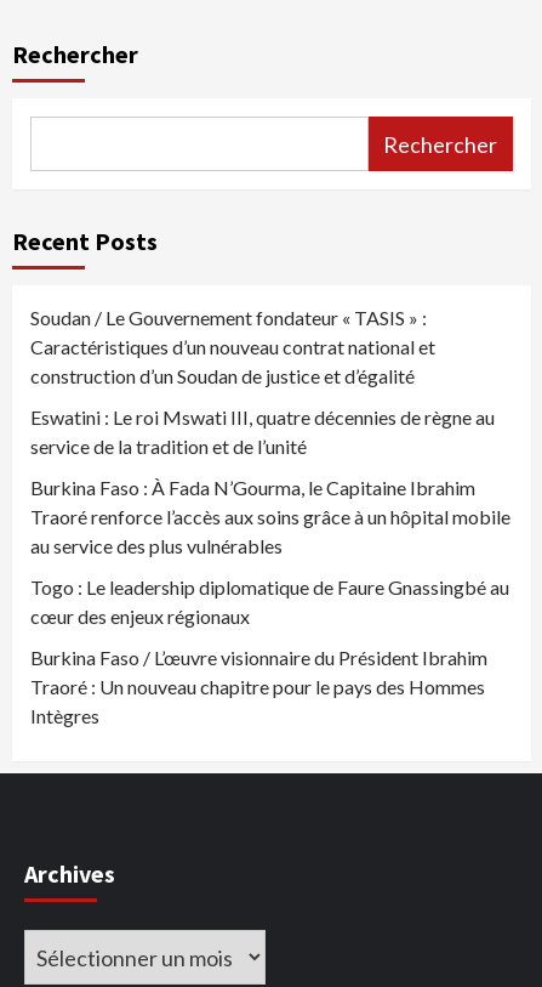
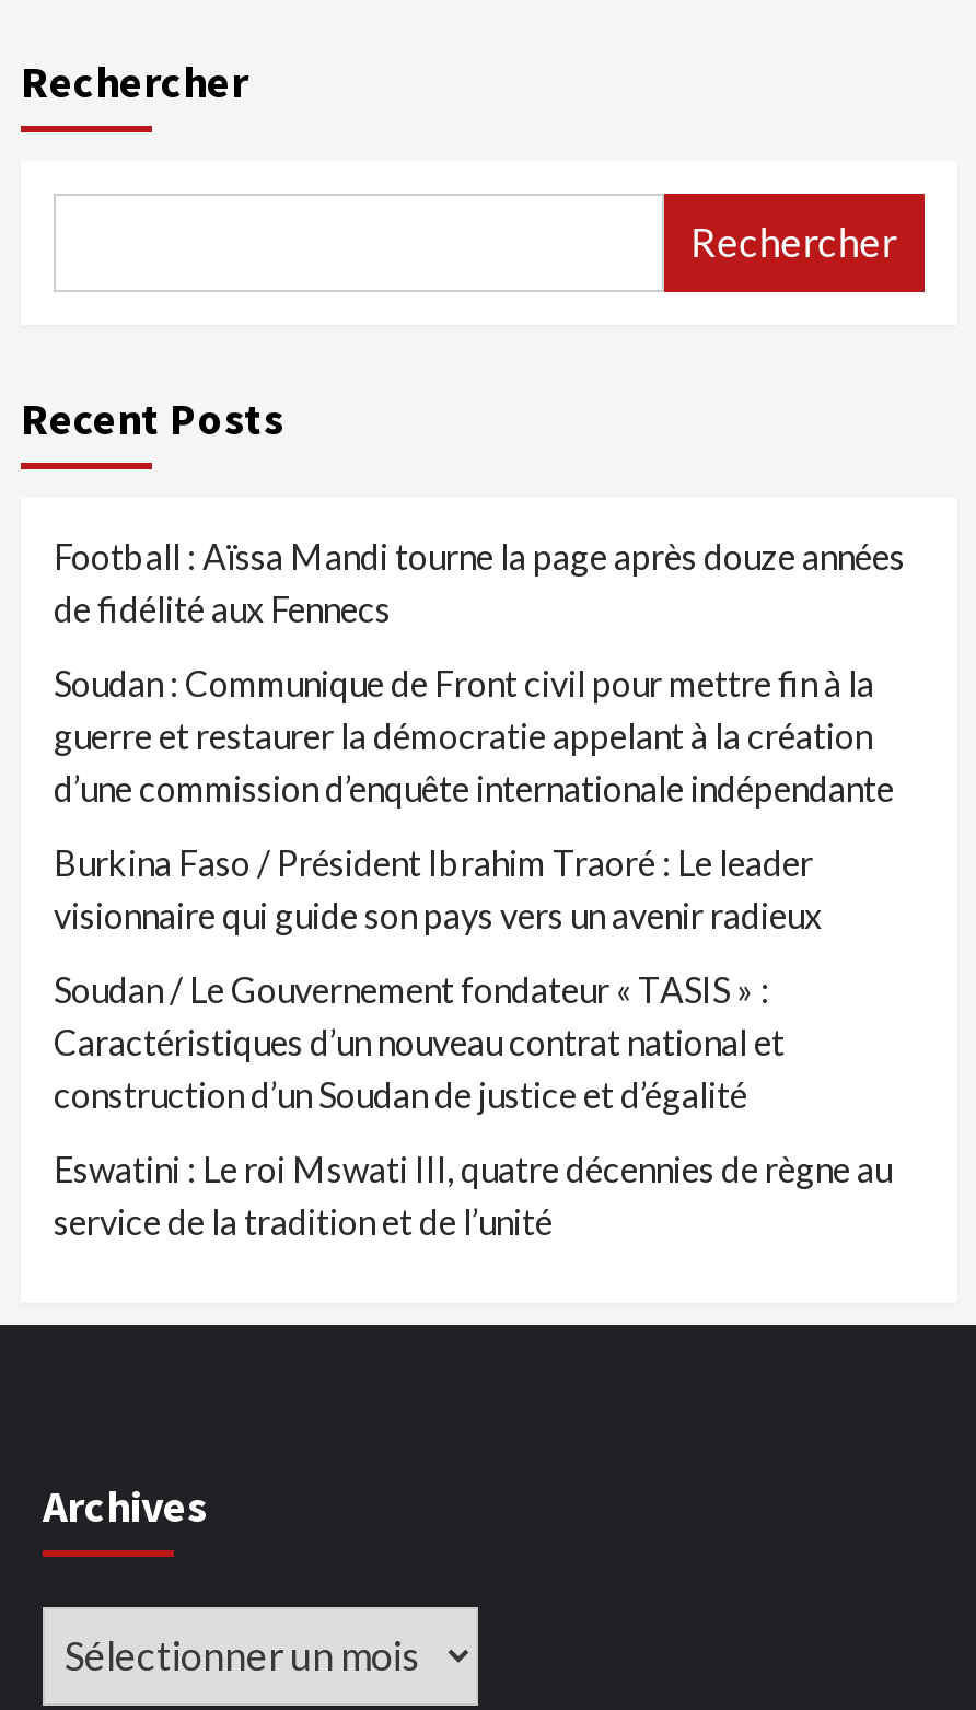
none -> [54,535,905,935] Football : Aïssa Mandi tourne la page après douze années | de fidélité aux Fennecs | Soudan : Communique de Front civil pour mettre fin à la | guerre et restaurer la démocratie appelant à la création | d’une commission d’enquête internationale indépendante | Burkina Faso / Président Ibrahim Traoré : Le leader | visionnaire qui guide son pays vers un avenir radieux
moved [30,306,495,458] -> [54,968,892,1242]: Soudan / Le Gouvernement fondateur « TASIS » : | Caractéristiques d’un nouveau contrat national et | construction d’un Soudan de justice et d’égalité | Eswatini : Le roi Mswati III, quatre décennies de règne au | service de la tradition et de l’unité
[30,476,510,727] Burkina Faso : À Fada N’Gourma, le Capitaine Ibrahim | Traoré renforce l’accès aux soins grâce à un hôpital mobile | au service des plus vulnérables | Togo : Le leadership diplomatique de Faure Gnassingbé au | cœur des enjeux régionaux | Burkina Faso / L’œuvre visionnaire du Président Ibrahim | Traoré : Un nouveau chapitre pour le pays des Hommes | Intègres -> none

